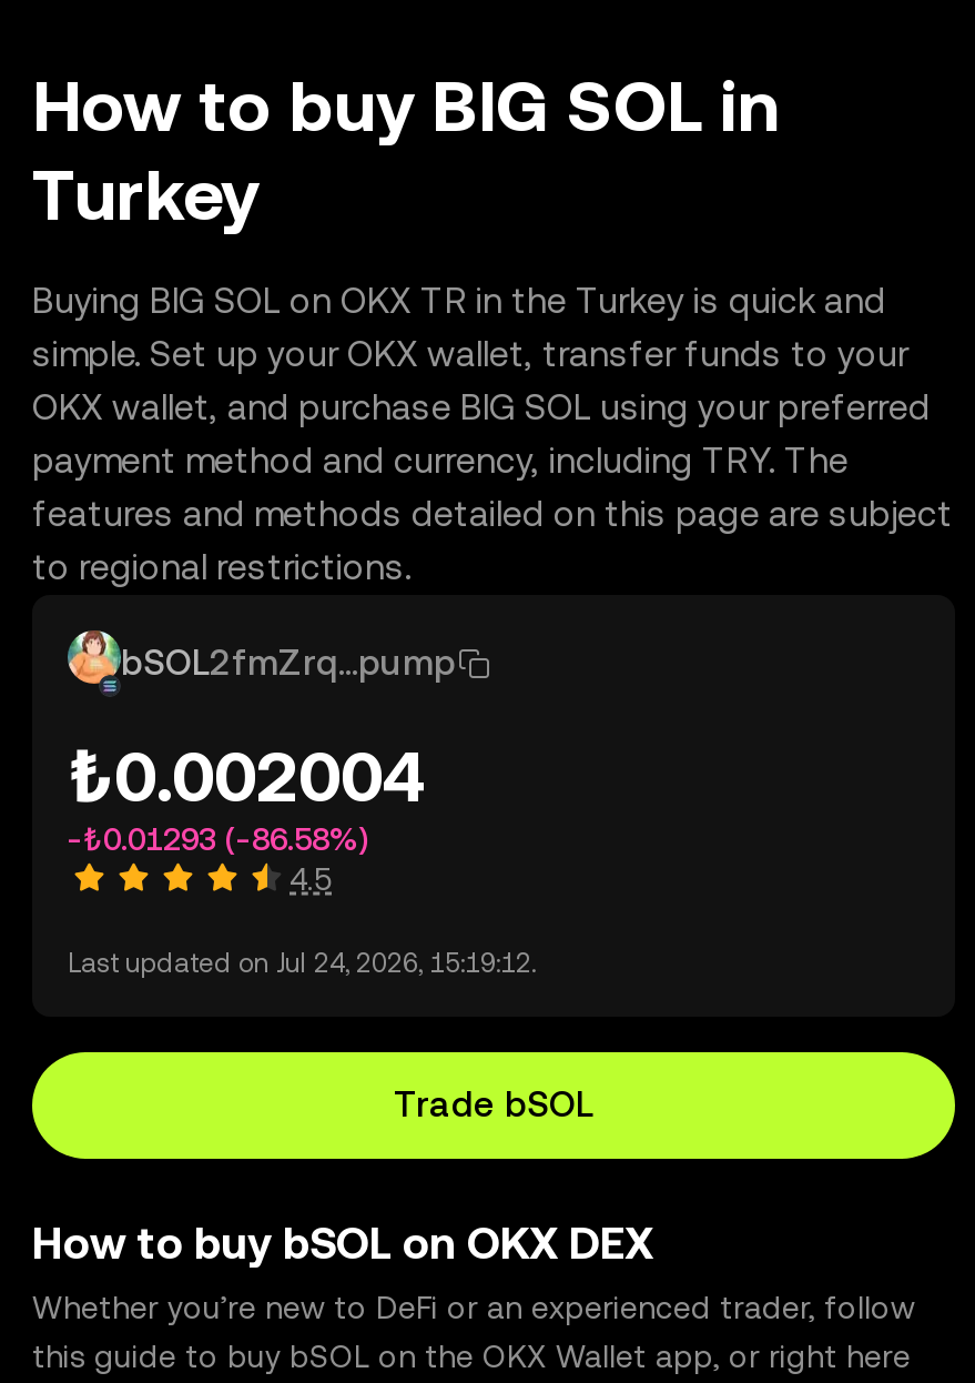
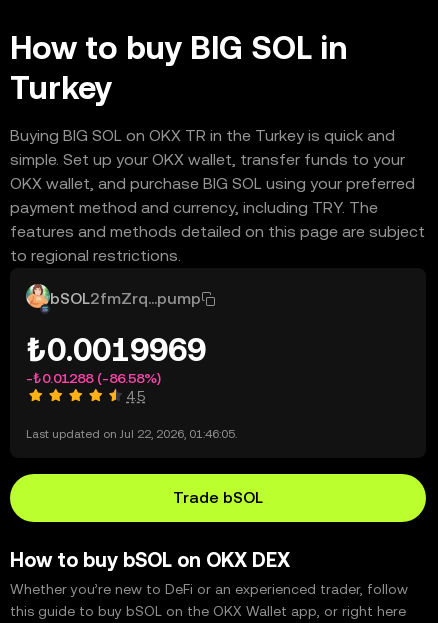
[68,735,425,817] ₺0.002004 -> [26,331,206,368] ₺0.0019969
[68,821,367,857] -₺0.01293 (-86.58%) -> [26,370,161,386] -₺0.01288 (-86.58%)
[68,948,536,979] Last updated on Jul 24, 2026, 15:19:12. -> [26,427,237,441] Last updated on Jul 22, 2026, 01:46:05.

